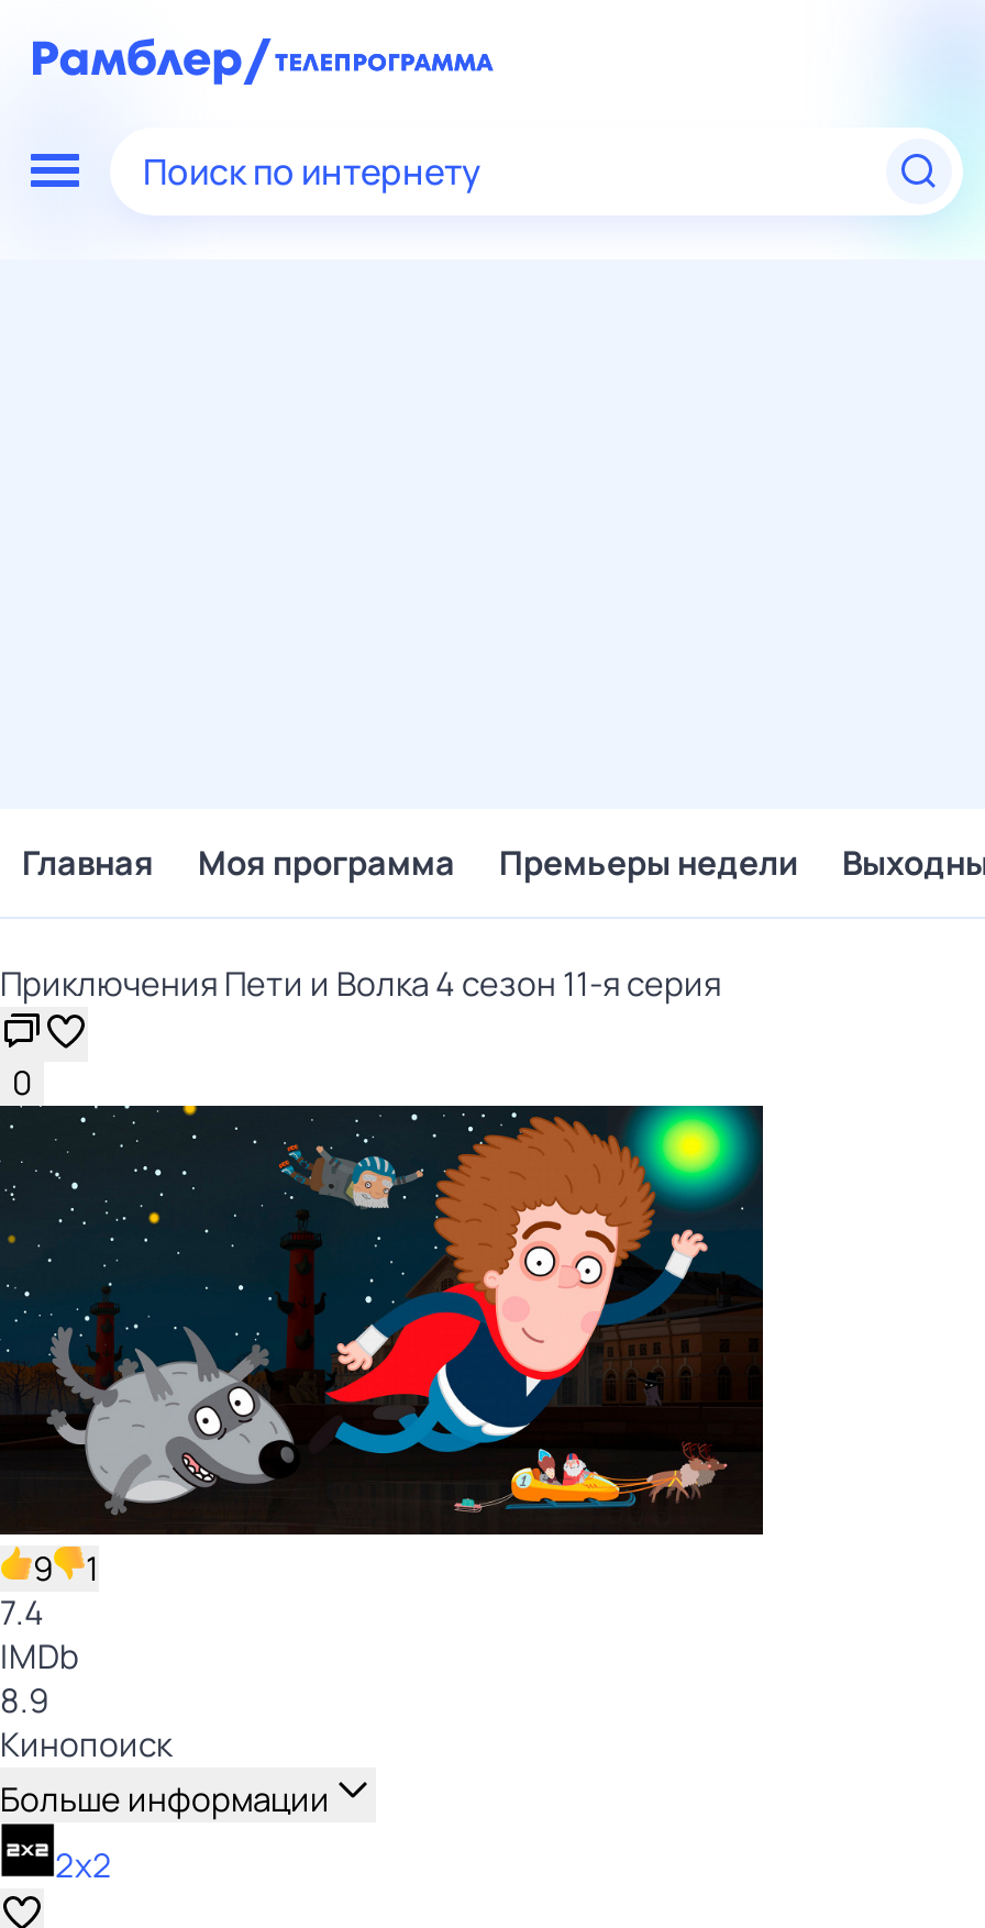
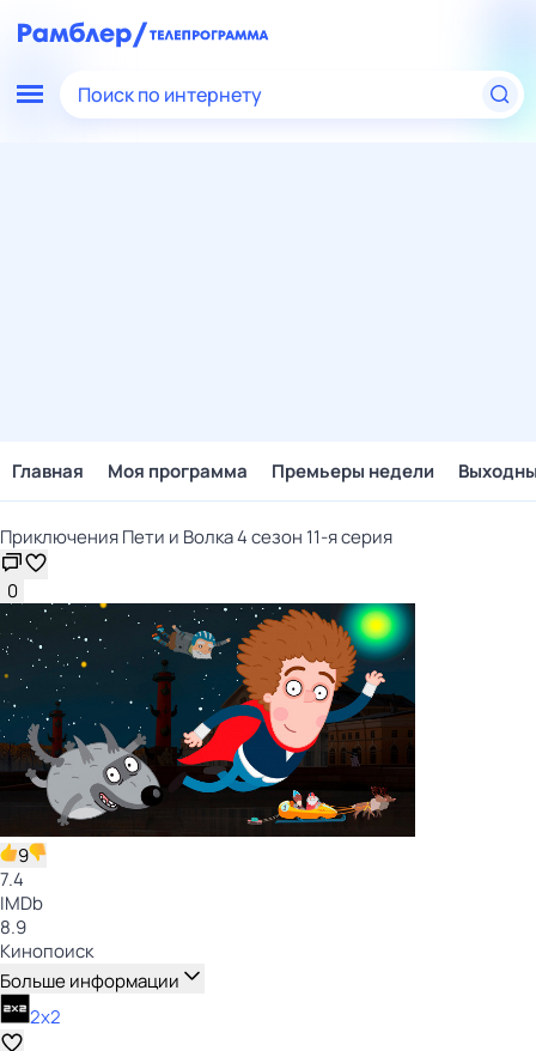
[86,1545,99,1592] 1 -> none

